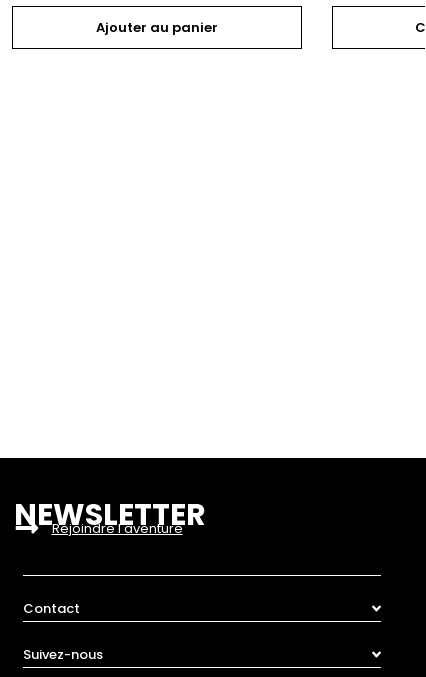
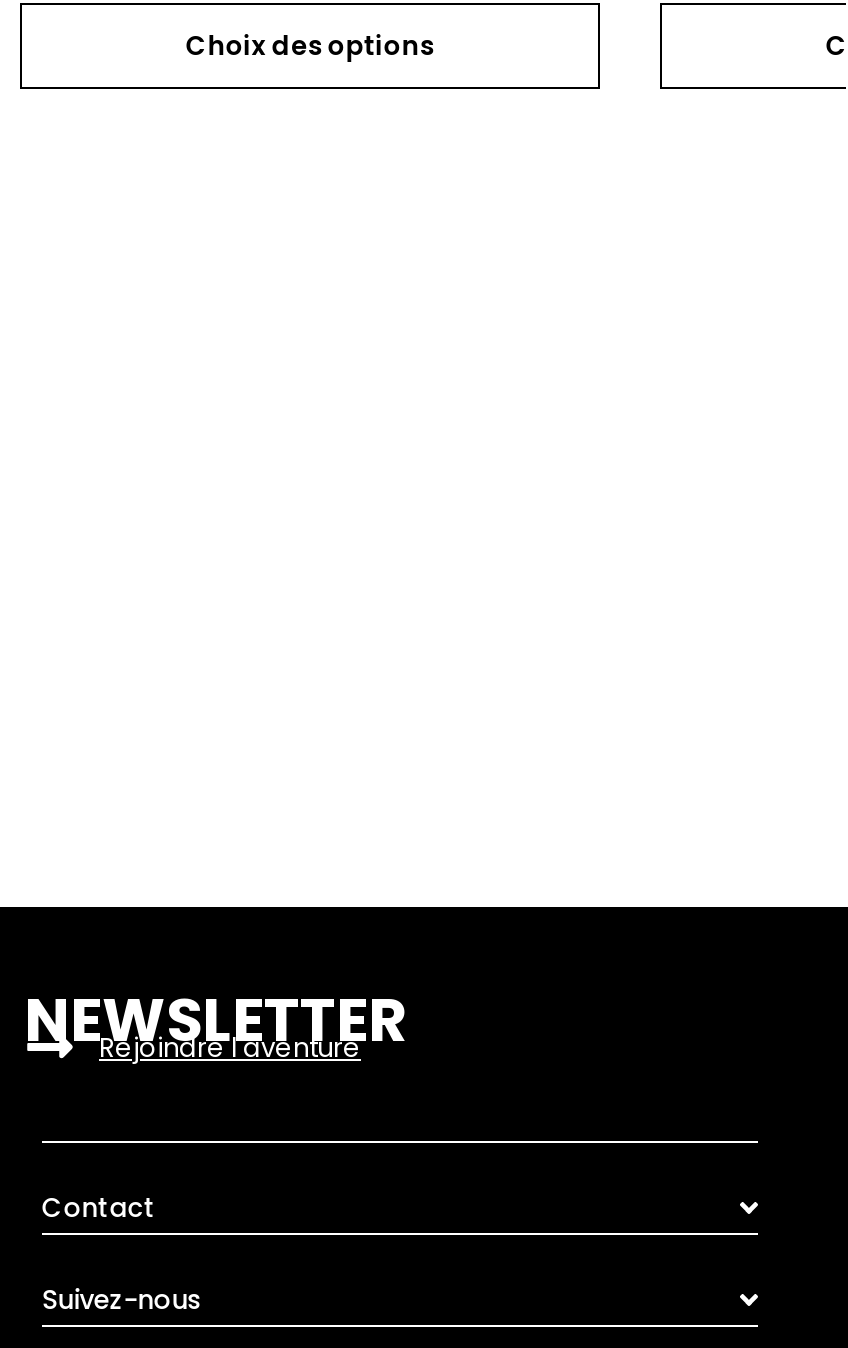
[96,18,218,37] Ajouter au panier -> [186,27,434,65] Choix des options

